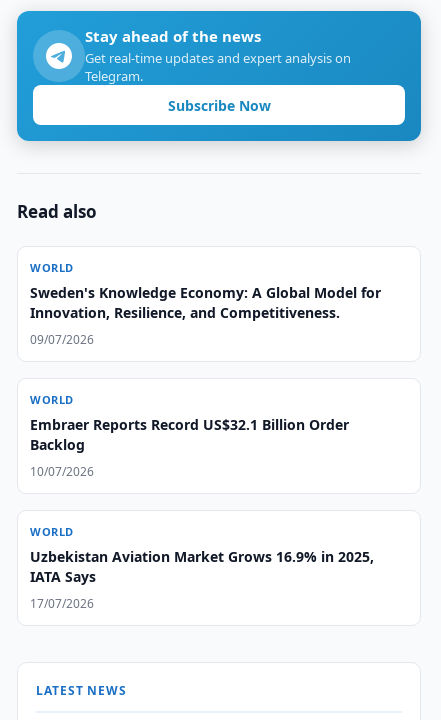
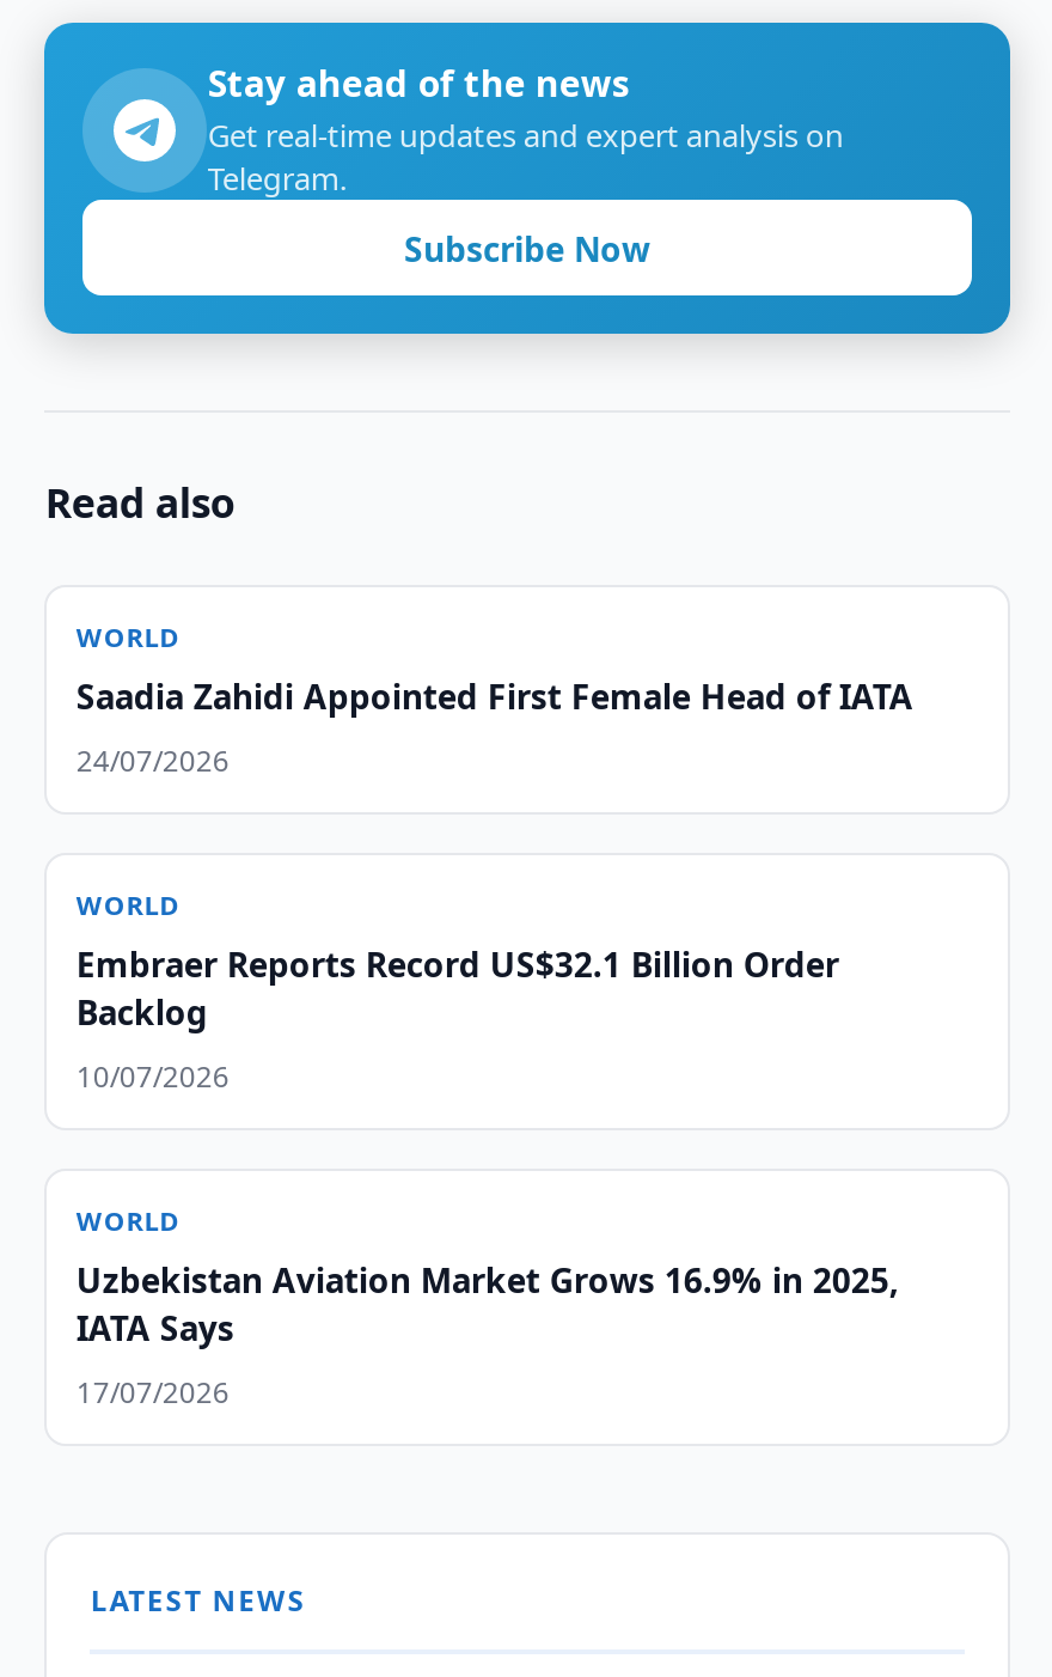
[30,283,381,322] Sweden's Knowledge Economy: A Global Model for | Innovation, Resilience, and Competitiveness. -> [76,673,913,719] Saadia Zahidi Appointed First Female Head of IATA
[30,331,94,348] 09/07/2026 -> [76,740,229,781] 24/07/2026

